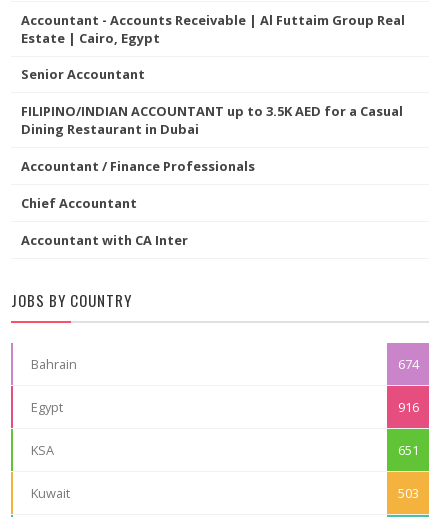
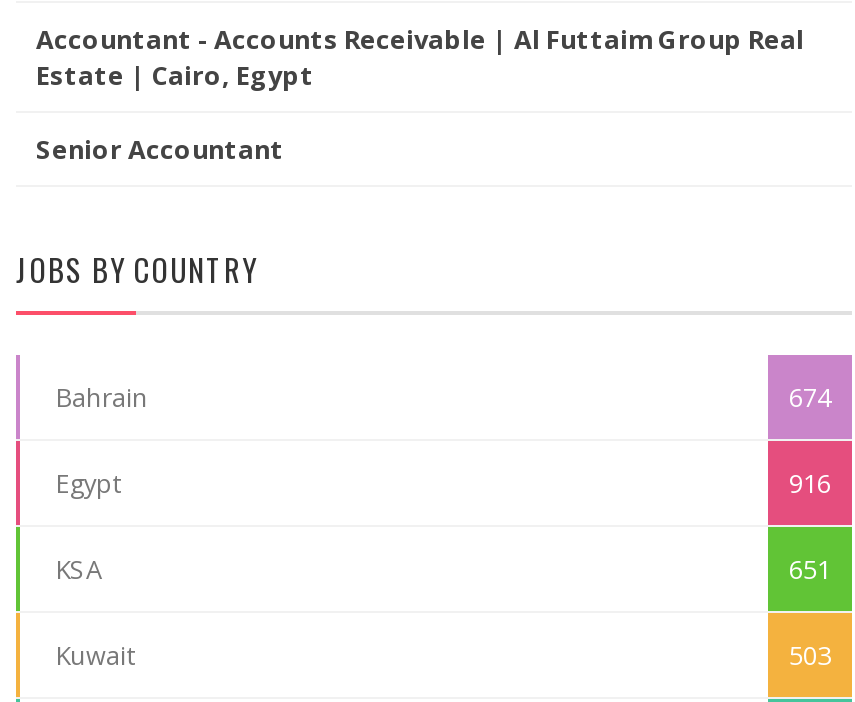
[21,102,403,249] FILIPINO/INDIAN ACCOUNTANT up to 3.5K AED for a Casual | Dining Restaurant in Dubai | Accountant / Finance Professionals | Chief Accountant | Accountant with CA Inter -> none

